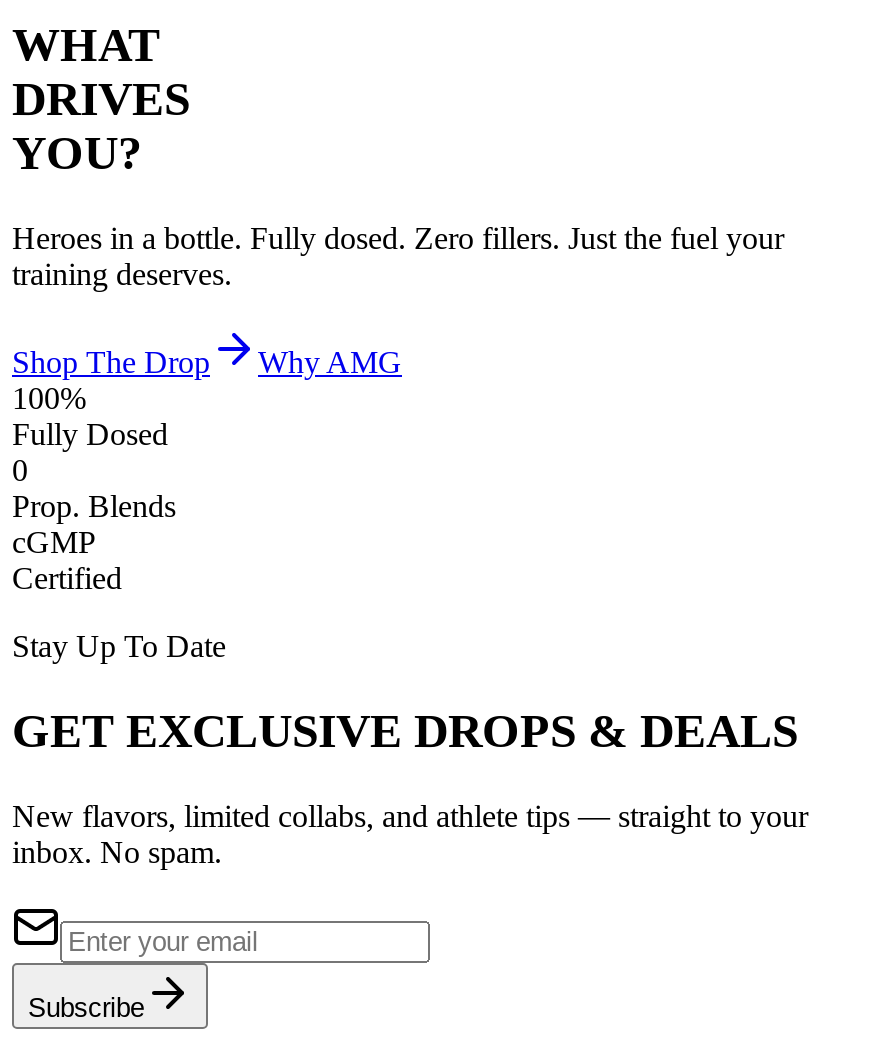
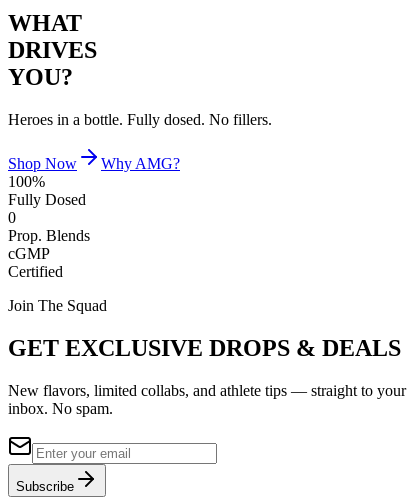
[12,221,784,291] Heroes in a bottle. Fully dosed. Zero fillers. Just the fuel your | training deserves. -> [8,111,272,128] Heroes in a bottle. Fully dosed. No fillers.
[12,345,402,379] Shop The Drop | Why AMG -> [8,155,180,172] Shop Now | Why AMG?
[12,629,226,663] Stay Up To Date -> [8,297,107,314] Join The Squad

